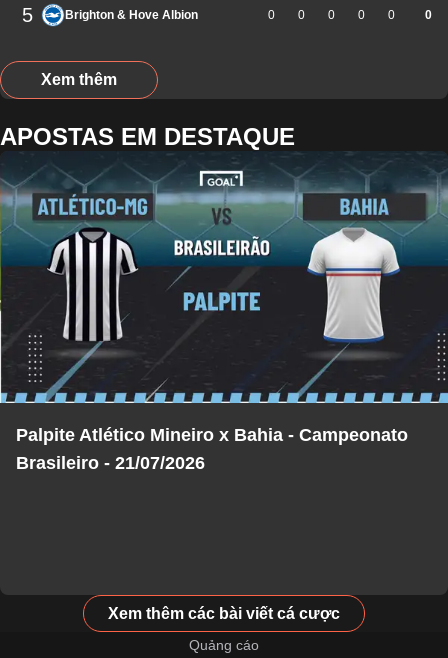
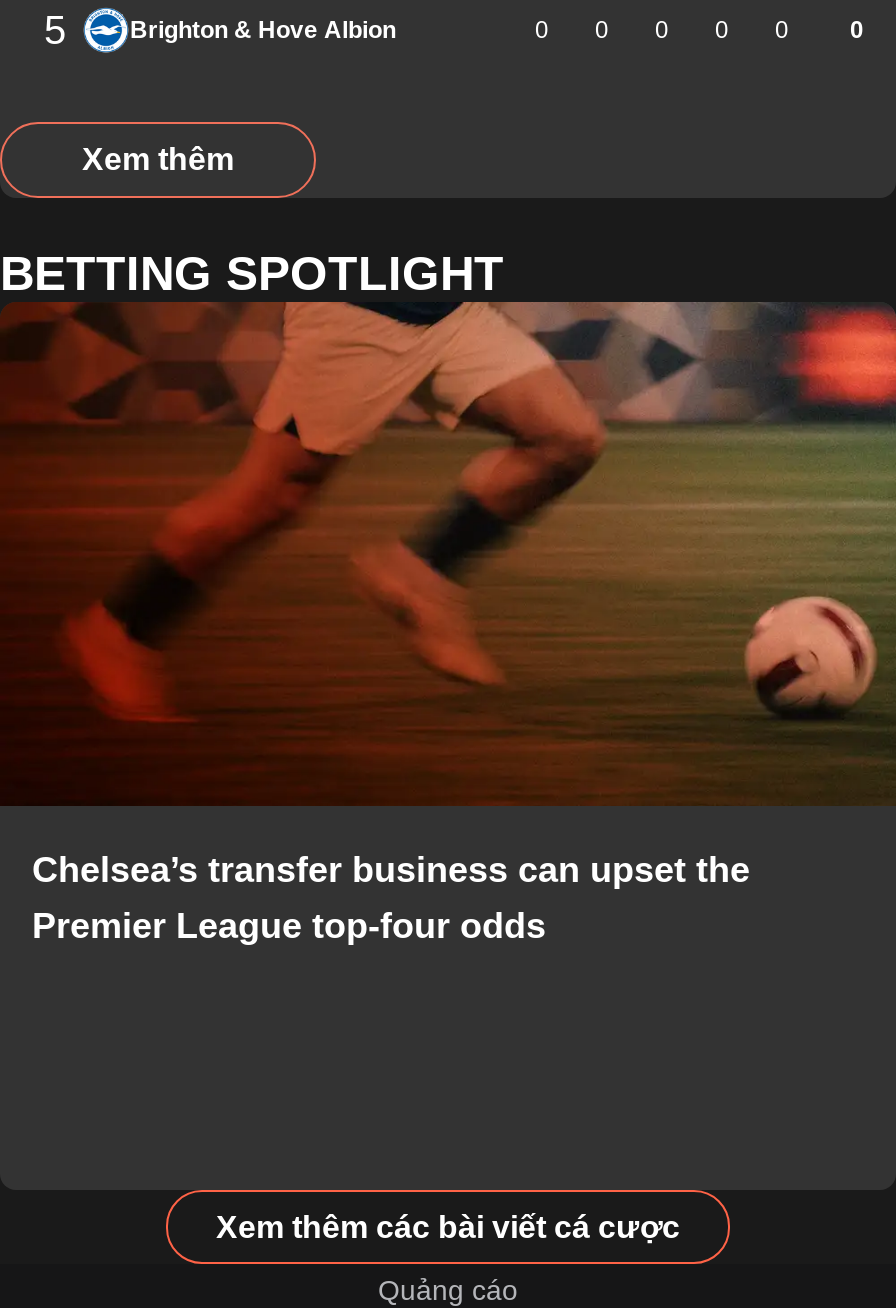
[0,123,295,150] APOSTAS EM DESTAQUE -> [0,246,504,300] BETTING SPOTLIGHT
[3,151,445,473] [image] | Palpite Atlético Mineiro x Bahia - Campeonato | Brasileiro - 21/07/2026 -> [6,300,890,946] [image] | Chelsea’s transfer business can upset the | Premier League top-four odds

